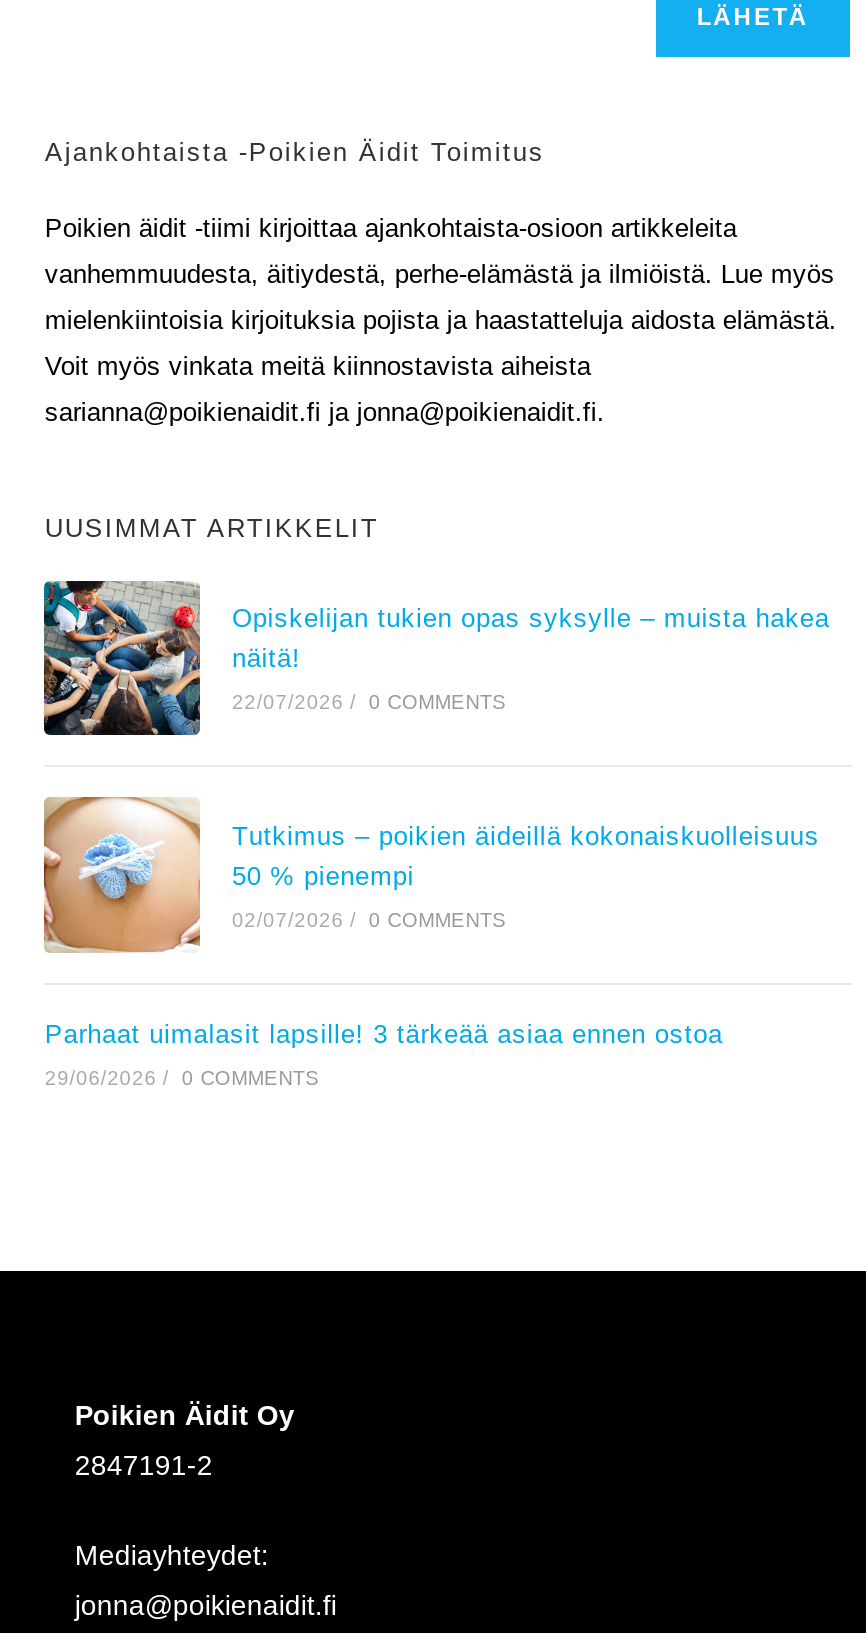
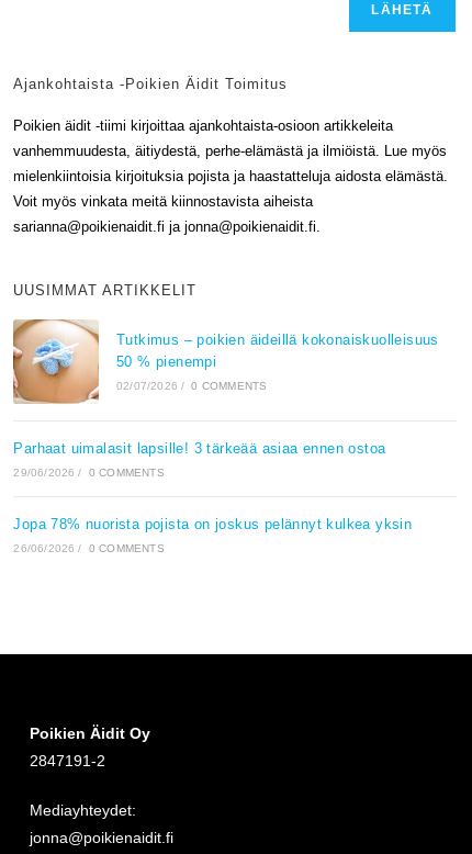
[42,579,830,737] [image] | Opiskelijan tukien opas syksylle – muista hakea | näitä! | 22/07/2026 / 0 COMMENTS -> none
moved [40,795,820,1088] -> [11,318,439,479]: [image] | Tutkimus – poikien äideillä kokonaiskuolleisuus | 50 % pienempi | 02/07/2026 / 0 COMMENTS | Parhaat uimalasit lapsille! 3 tärkeää asiaa ennen ostoa | 29/06/2026 / 0 COMMENTS
none -> [14,516,412,555] Jopa 78% nuorista pojista on joskus pelännyt kulkea yksin | 26/06/2026 / 0 COMMENTS

